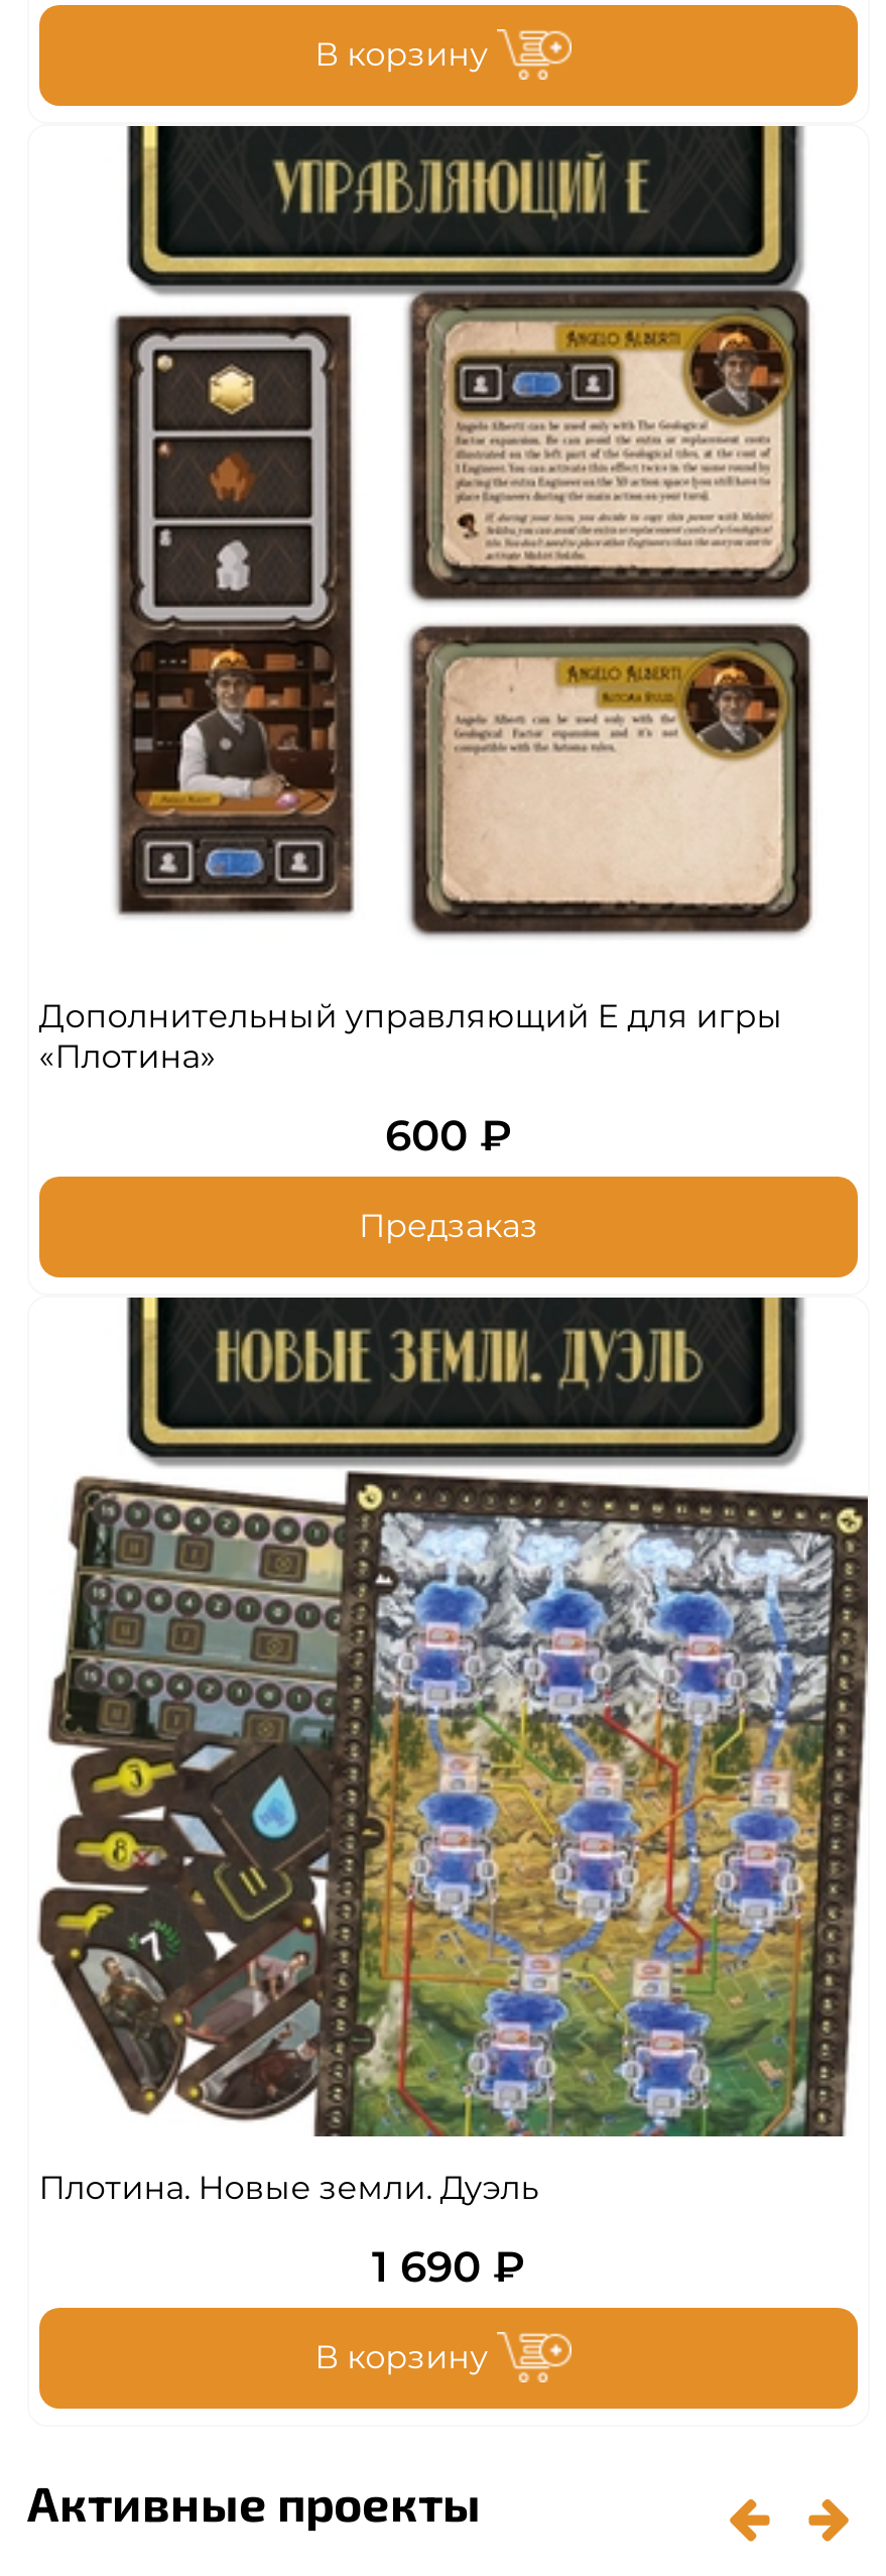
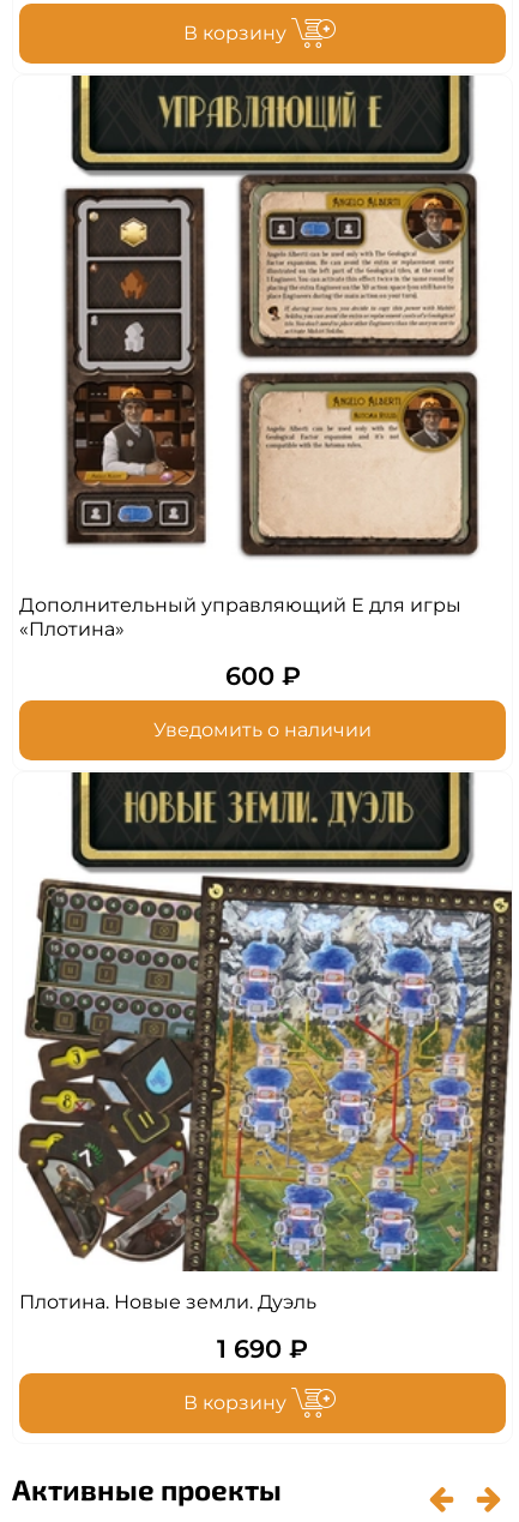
[359,1206,538,1245] Предзаказ -> [153,718,372,741] Уведомить о наличии

